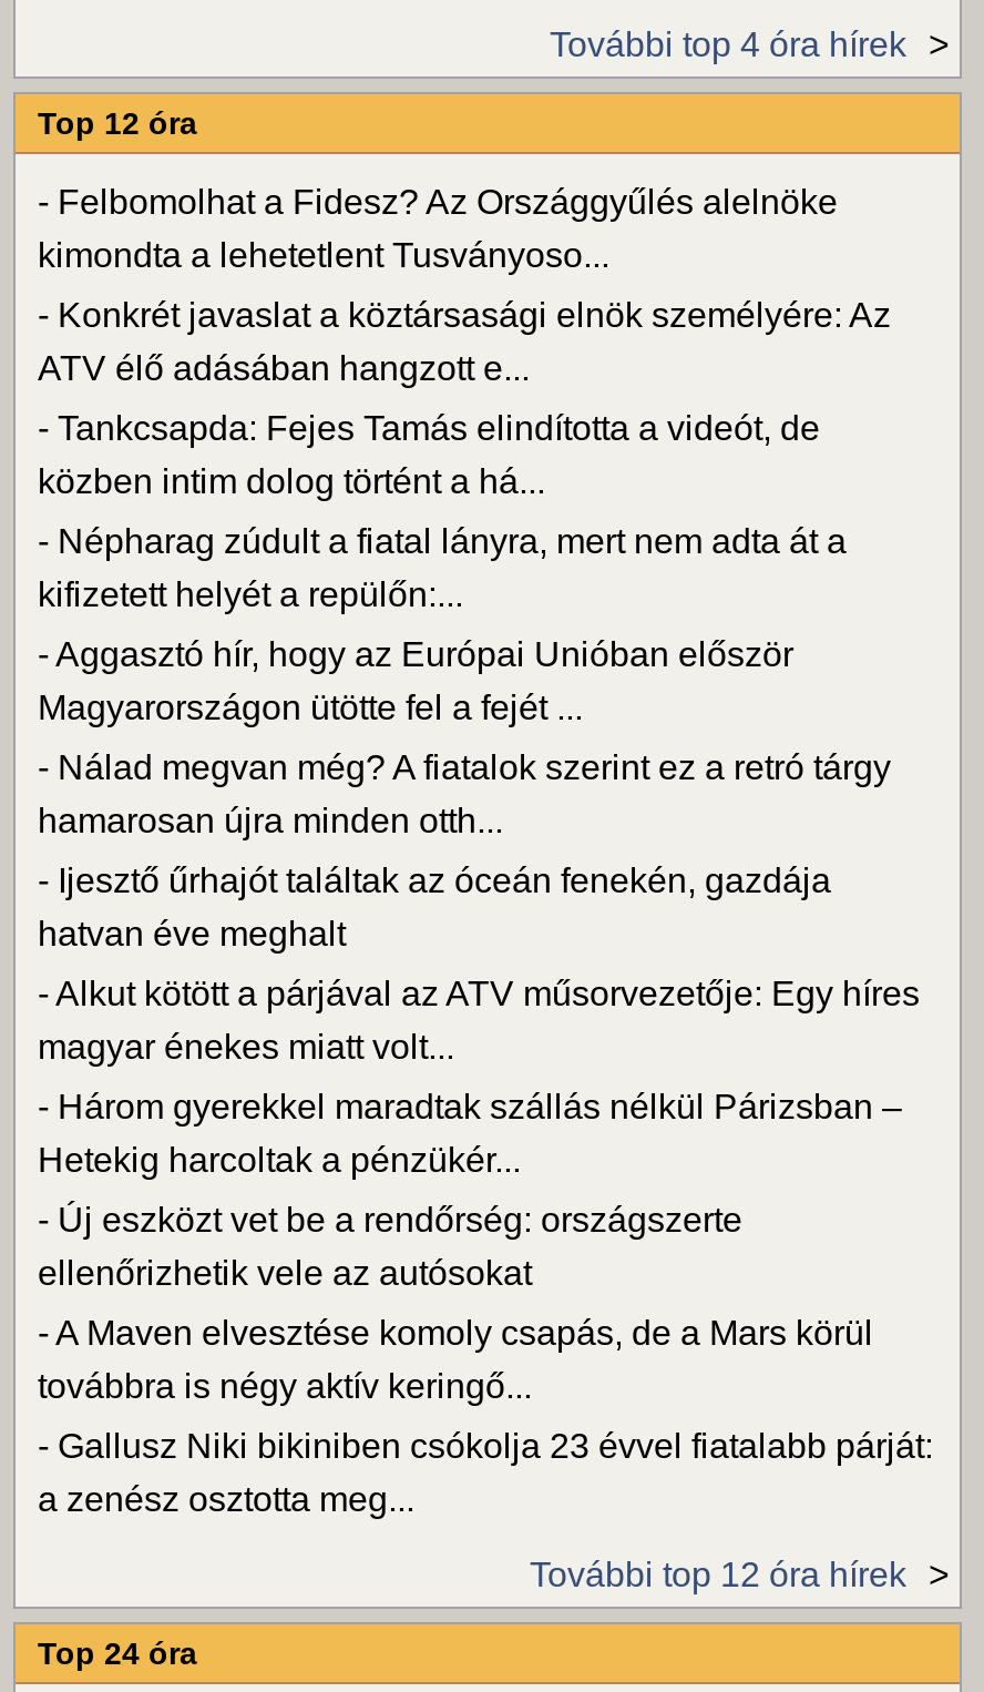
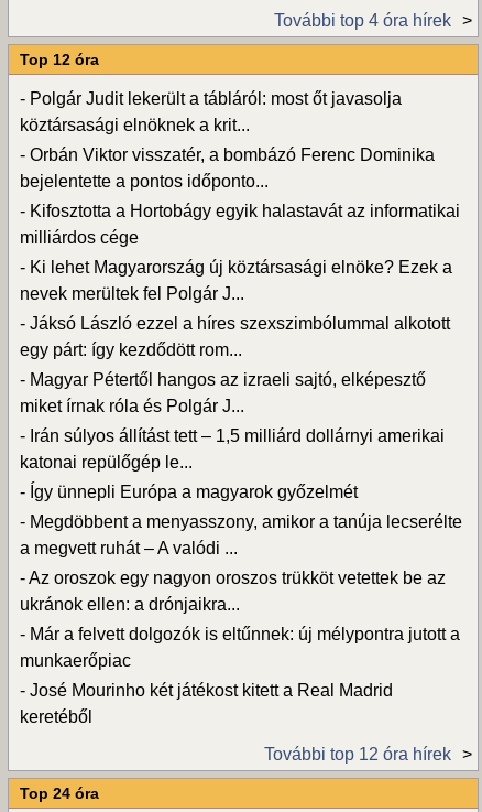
[38,183,838,274] - Felbomolhat a Fidesz? Az Országgyűlés alelnöke | kimondta a lehetetlent Tusványoso... -> [20,89,402,134] - Polgár Judit lekerült a tábláról: most őt javasolja | köztársasági elnöknek a krit...
[38,296,891,387] - Konkrét javaslat a köztársasági elnök személyére: Az | ATV élő adásában hangzott e... -> [20,145,435,191] - Orbán Viktor visszatér, a bombázó Ferenc Dominika | bejelentette a pontos időponto...
[38,409,820,500] - Tankcsapda: Fejes Tamás elindította a videót, de | közben intim dolog történt a há... -> [20,202,460,247] - Kifosztotta a Hortobágy egyik halastavát az informatikai | milliárdos cége
[38,522,847,613] - Népharag zúdult a fiatal lányra, mert nem adta át a | kifizetett helyét a repülőn:... -> [20,258,452,303] - Ki lehet Magyarország új köztársasági elnöke? Ezek a | nevek merültek fel Polgár J...
[38,635,793,726] - Aggasztó hír, hogy az Európai Unióban először | Magyarországon ütötte fel a fejét ... -> [20,314,450,359] - Jáksó László ezzel a híres szexszimbólummal alkotott | egy párt: így kezdődött rom...
[38,748,891,839] - Nálad megvan még? A fiatalok szerint ez a retró tárgy | hamarosan újra minden otth... -> [20,370,426,415] - Magyar Pétertől hangos az izraeli sajtó, elképesztő | miket írnak róla és Polgár J...
[38,862,831,952] - Ijesztő űrhajót találtak az óceán fenekén, gazdája | hatvan éve meghalt -> [20,426,445,472] - Irán súlyos állítást tett – 1,5 milliárd dollárnyi amerikai | katonai repülőgép le...
[38,975,920,1066] - Alkut kötött a párjával az ATV műsorvezetője: Egy híres | magyar énekes miatt volt... -> [20,483,358,501] - Így ünnepli Európa a magyarok győzelmét
[38,1088,902,1179] - Három gyerekkel maradtak szállás nélkül Párizsban – | Hetekig harcoltak a pénzükér... -> [20,512,462,557] - Megdöbbent a menyasszony, amikor a tanúja lecserélte | a megvett ruhát – A valódi ...
[38,1201,742,1292] - Új eszközt vet be a rendőrség: országszerte | ellenőrizhetik vele az autósokat -> [20,569,446,614] - Az oroszok egy nagyon oroszos trükköt vetettek be az | ukránok ellen: a drónjaikra...
[38,1314,873,1405] - A Maven elvesztése komoly csapás, de a Mars körül | továbbra is négy aktív keringő... -> [20,625,460,670] - Már a felvett dolgozók is eltűnnek: új mélypontra jutott a | munkaerőpiac
[38,1427,933,1518] - Gallusz Niki bikiniben csókolja 23 évvel fiatalabb párját: | a zenész osztotta meg... -> [20,681,393,726] - José Mourinho két játékost kitett a Real Madrid | keretéből

